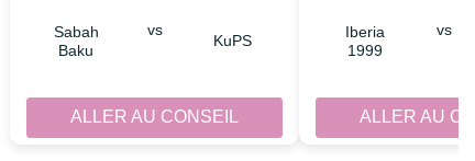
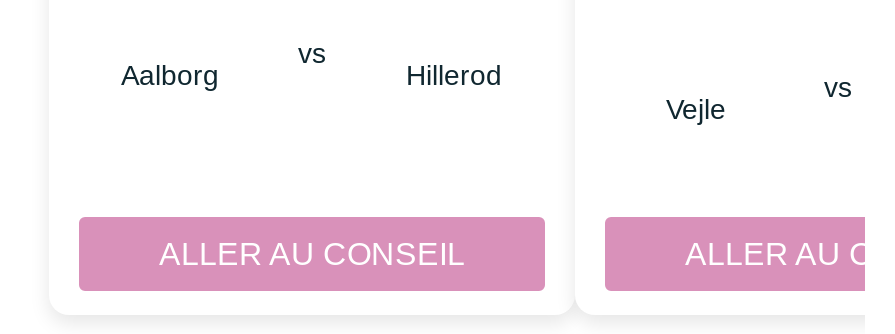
[54,22,99,59] Sabah | Baku -> [121,58,219,90] Aalborg
[346,22,385,59] Iberia | 1999 -> [666,92,726,124] Vejle
[213,32,252,49] KuPS -> [406,58,502,90] Hillerod

